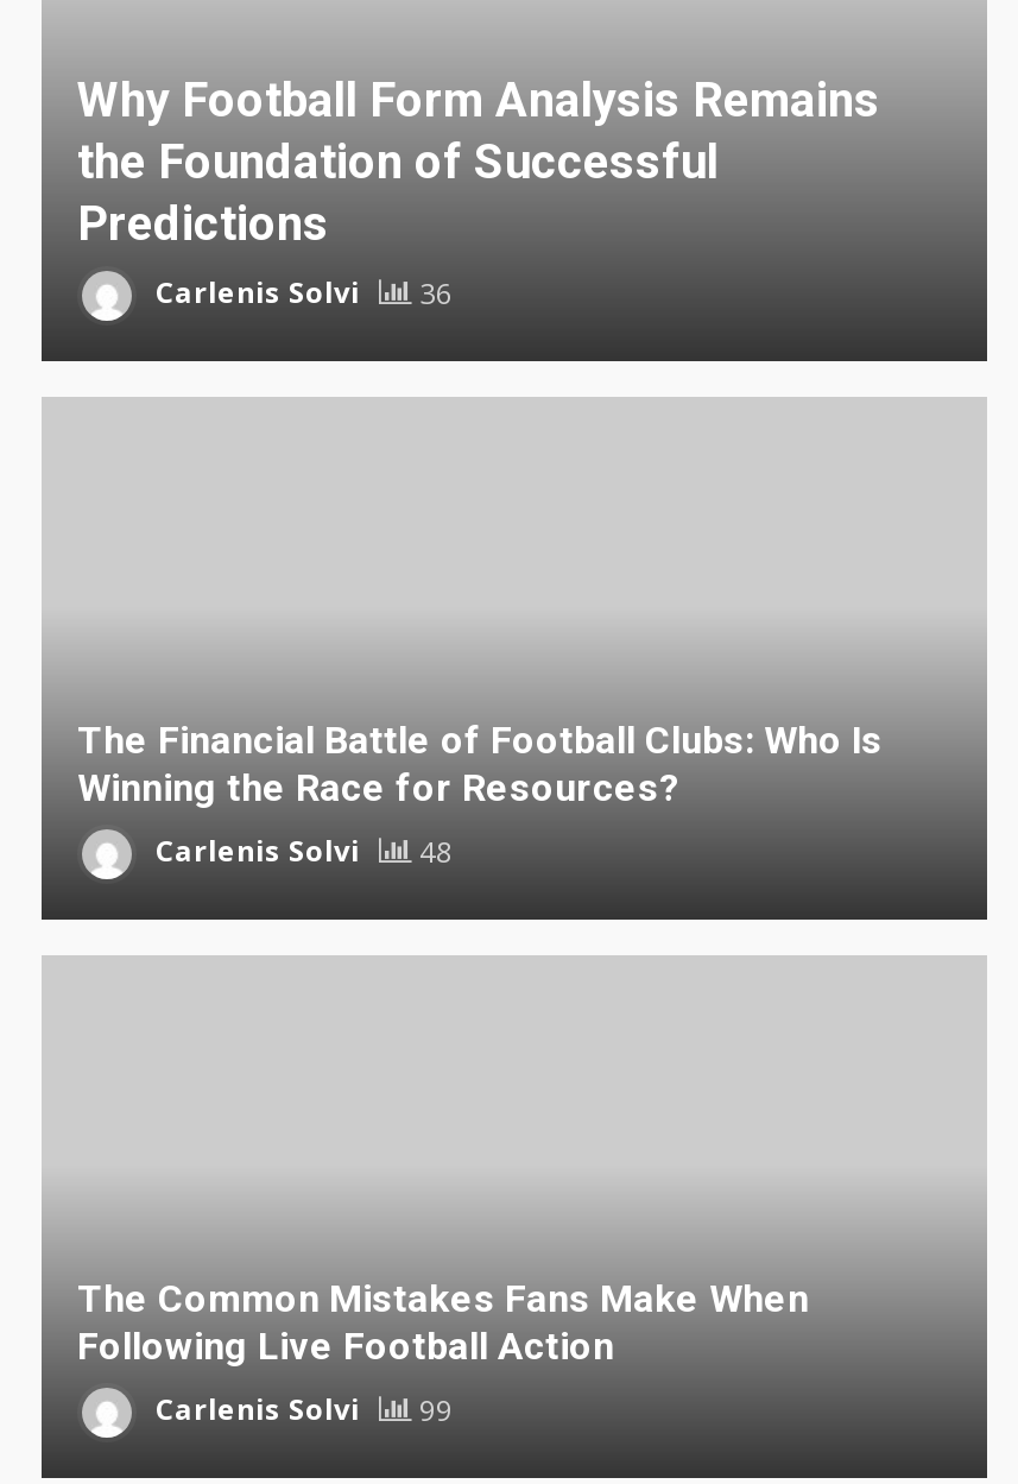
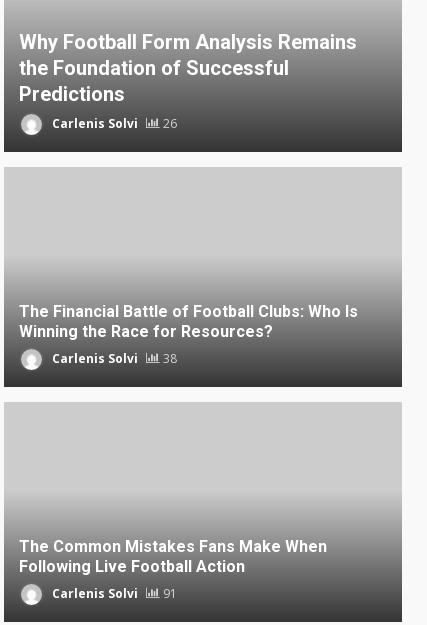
[148,273,453,314] Carlenis Solvi 36 -> [49,115,177,132] Carlenis Solvi 26
[148,832,453,872] Carlenis Solvi 48 -> [49,350,177,367] Carlenis Solvi 38
[148,1390,453,1431] Carlenis Solvi 99 -> [49,585,177,602] Carlenis Solvi 91

